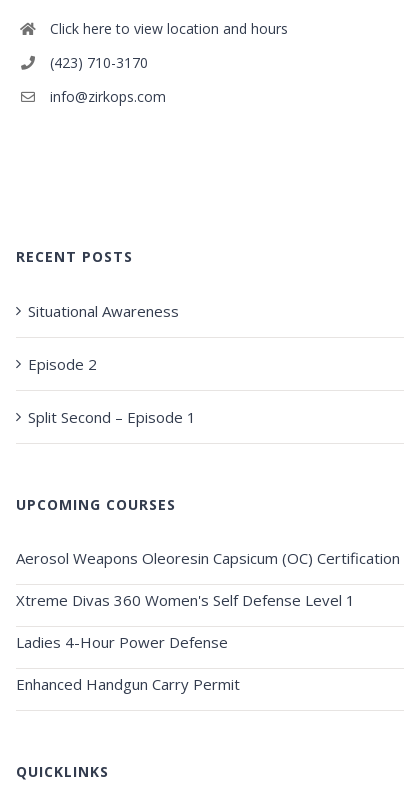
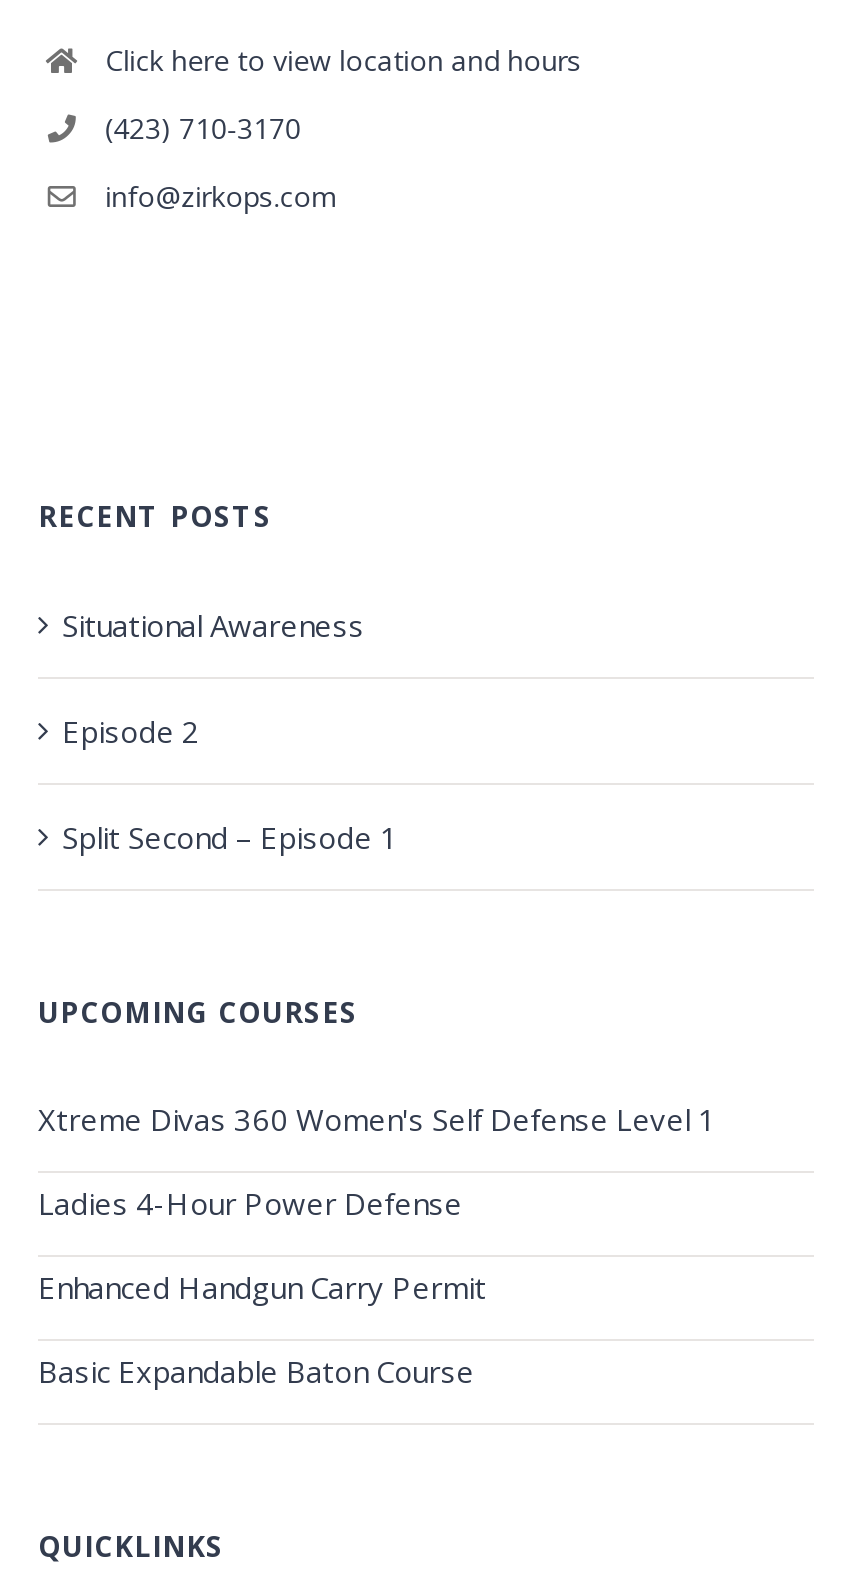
[16,548,400,568] Aerosol Weapons Oleoresin Capsicum (OC) Certification -> none
moved [16,590,355,694] -> [38,1099,716,1307]: Xtreme Divas 360 Women's Self Defense Level 1 | Ladies 4-Hour Power Defense | Enhanced Handgun Carry Permit
none -> [38,1351,474,1391] Basic Expandable Baton Course

